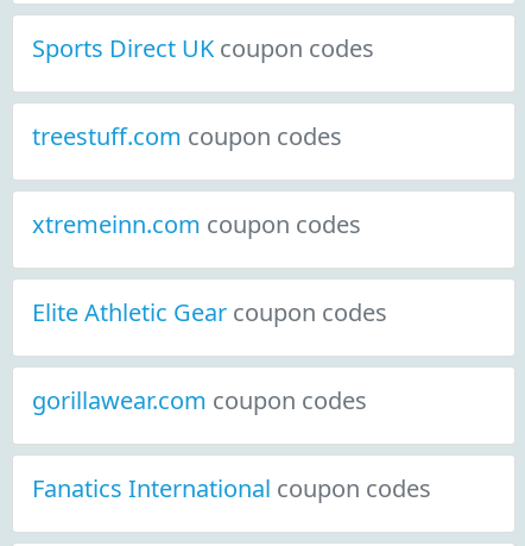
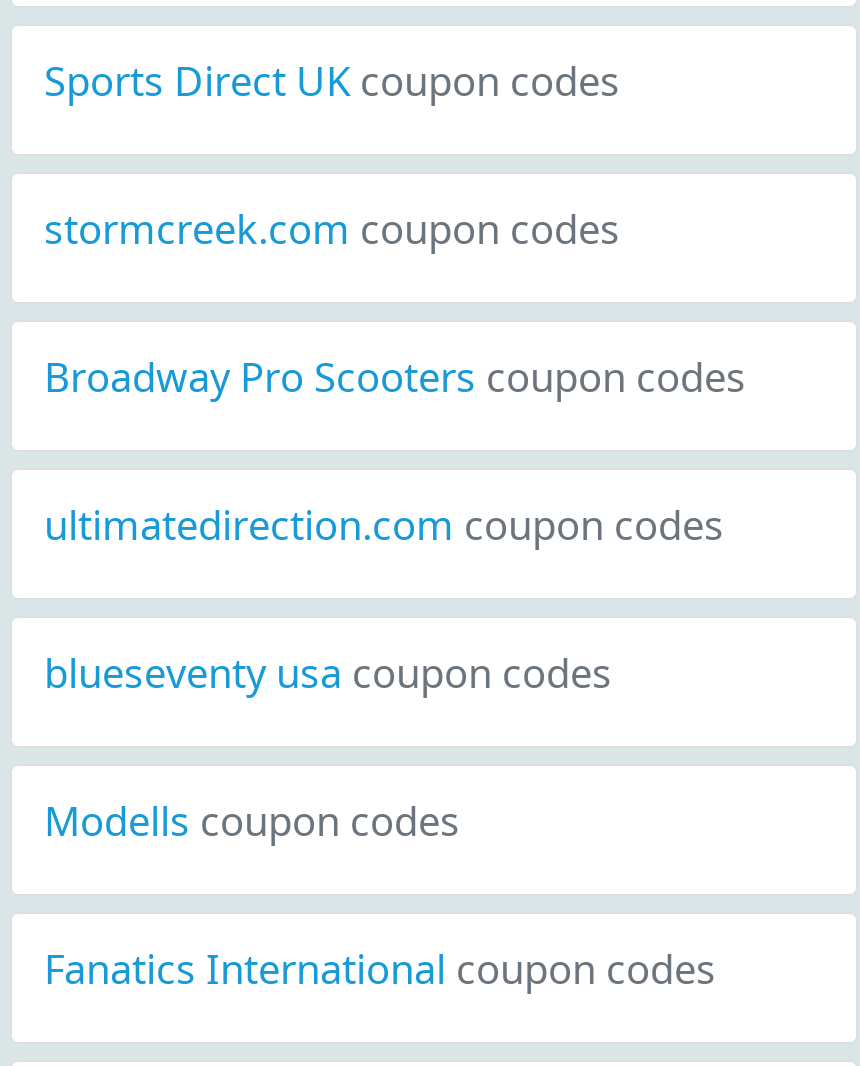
[32,120,387,416] treestuff.com coupon codes | xtremeinn.com coupon codes | Elite Athletic Gear coupon codes | gorillawear.com coupon codes -> [44,202,746,848] stormcreek.com coupon codes | Broadway Pro Scooters coupon codes | ultimatedirection.com coupon codes | blueseventy usa coupon codes | Modells coupon codes

